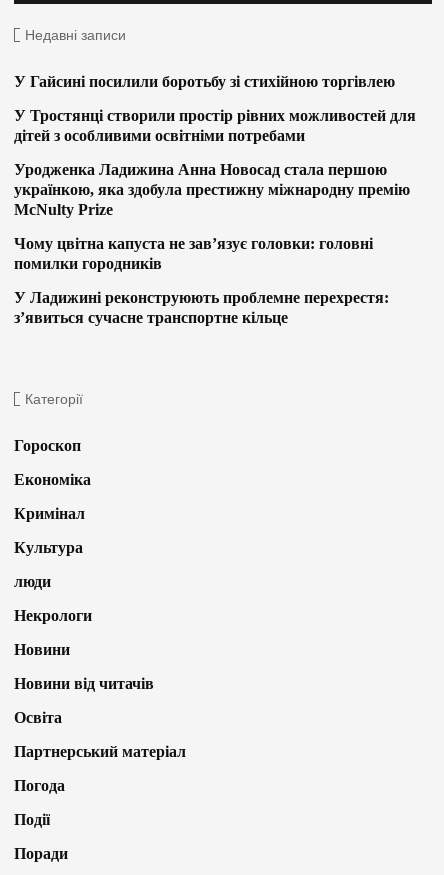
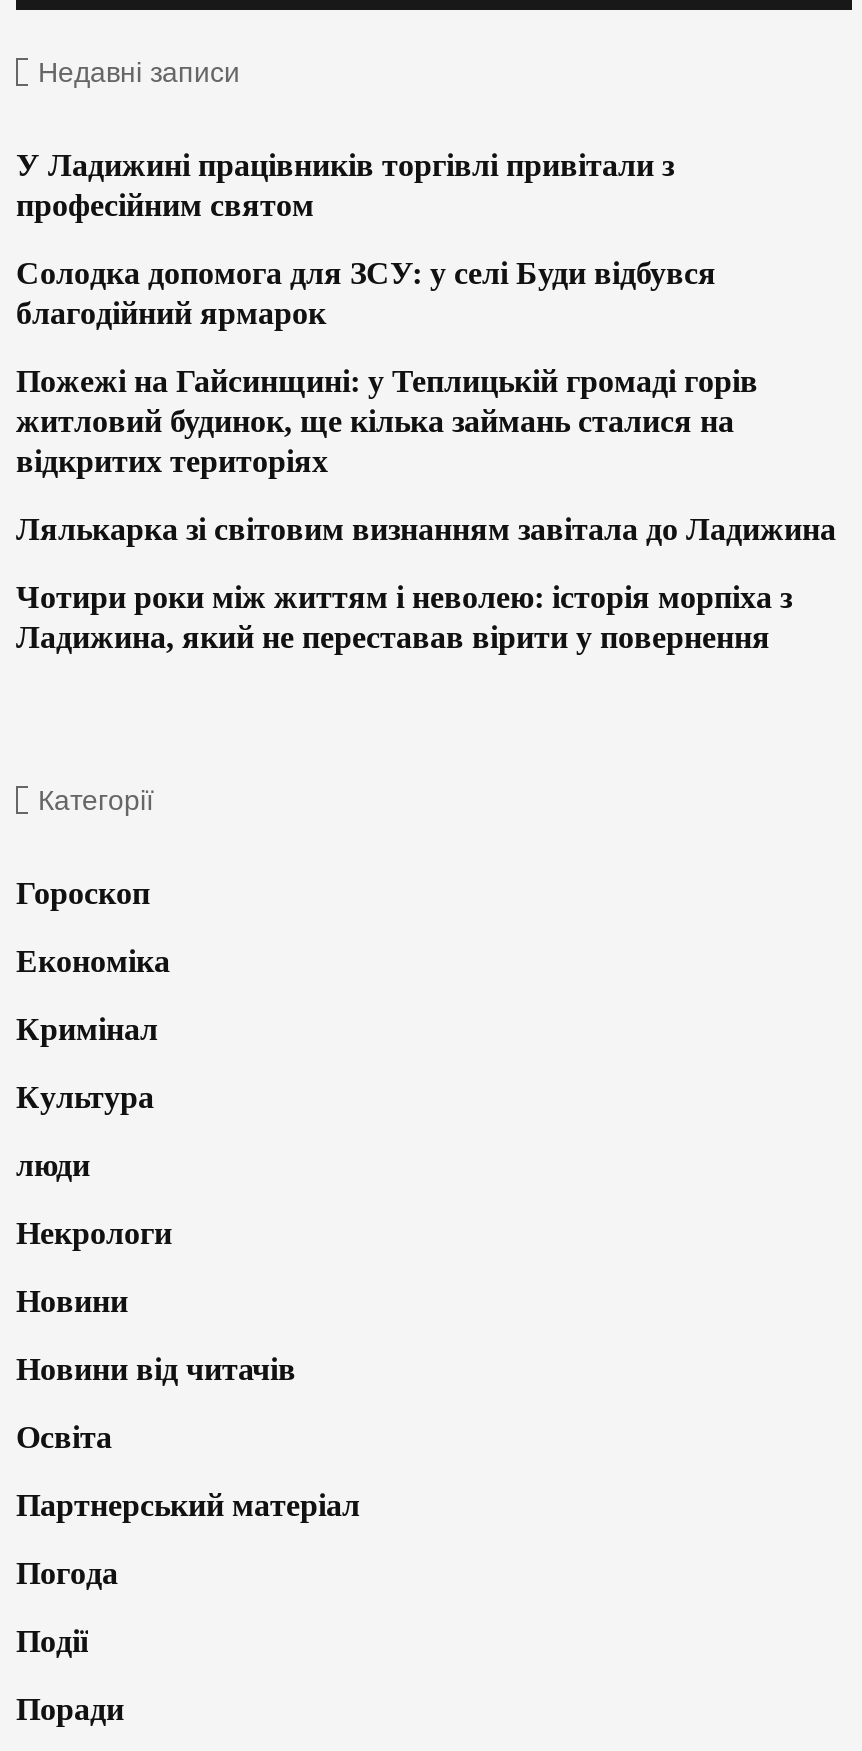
[14,73,395,90] У Гайсині посилили боротьбу зі стихійною торгівлею -> [16,148,674,222] У Ладижині працівників торгівлі привітали з | професійним святом
[14,107,416,144] У Тростянці створили простір рівних можливостей для | дітей з особливими освітніми потребами -> [16,256,716,330] Солодка допомога для ЗСУ: у селі Буди відбувся | благодійний ярмарок
[14,161,410,218] Уродженка Ладижина Анна Новосад стала першою | українкою, яка здобула престижну міжнародну премію | McNulty Prize -> [16,364,758,478] Пожежі на Гайсинщині: у Теплицькій громаді горів | житловий будинок, ще кілька займань сталися на | відкритих територіях
[14,235,373,272] Чому цвітна капуста не зав’язує головки: головні | помилки городників -> [16,512,836,546] Лялькарка зі світовим визнанням завітала до Ладижина
[14,289,389,326] У Ладижині реконструюють проблемне перехрестя: | з’явиться сучасне транспортне кільце -> [16,580,792,654] Чотири роки між життям і неволею: історія морпіха з | Ладижина, який не переставав вірити у повернення

